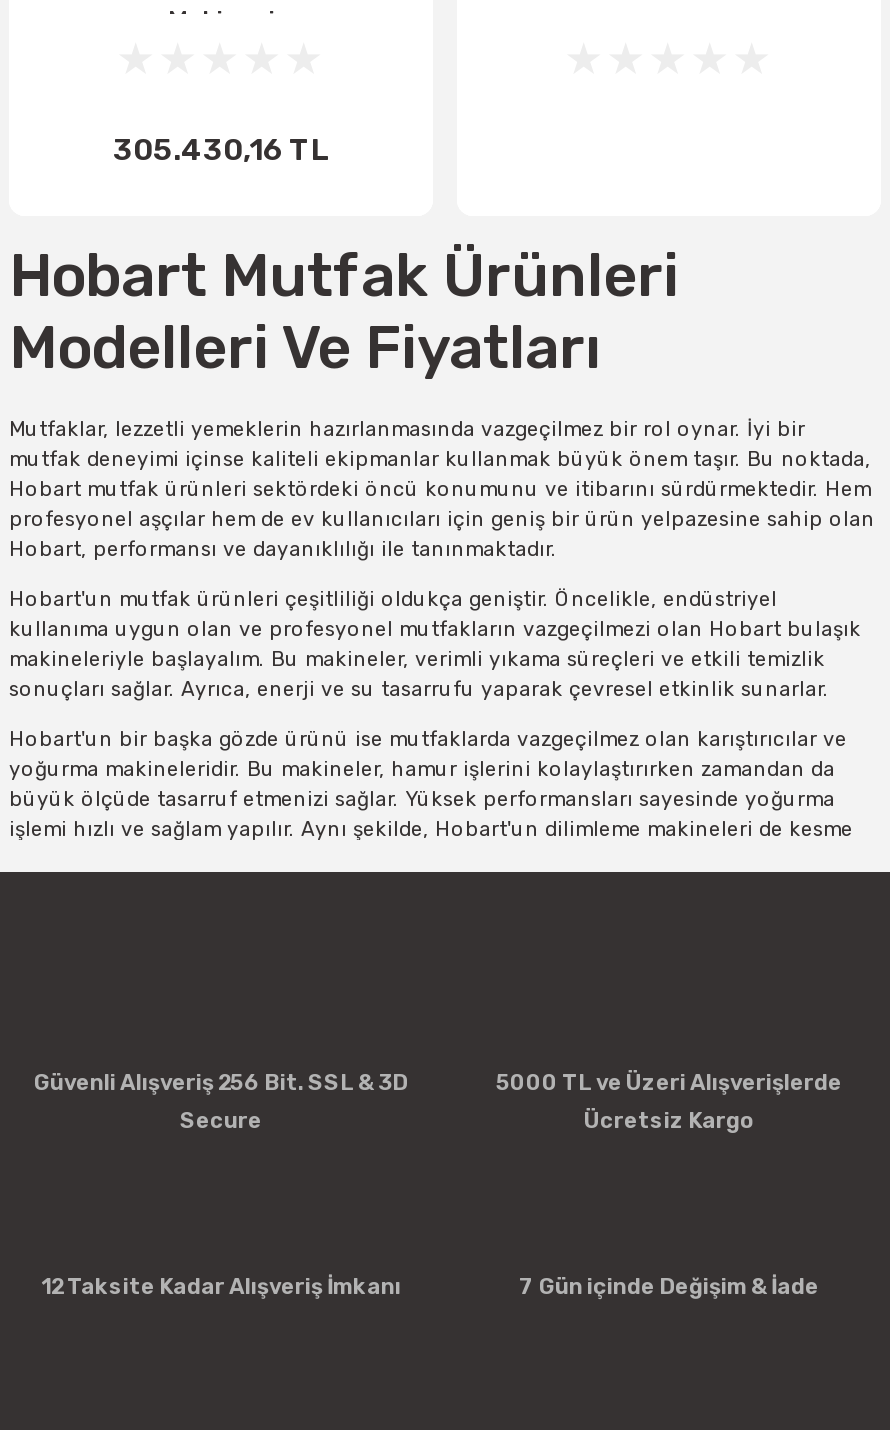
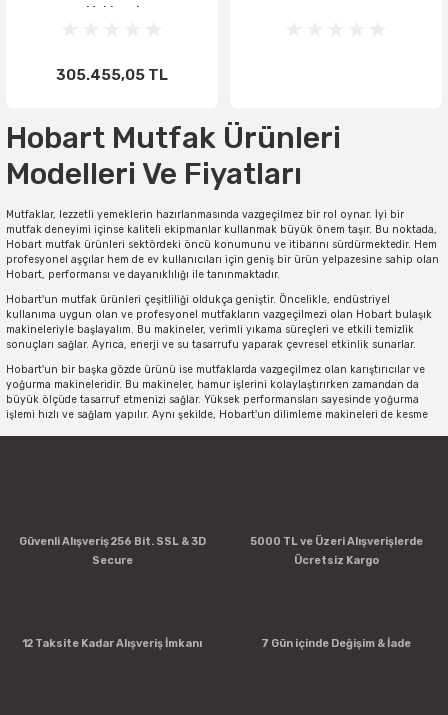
[113,131,329,167] 305.430,16 TL -> [56,65,168,83] 305.455,05 TL

